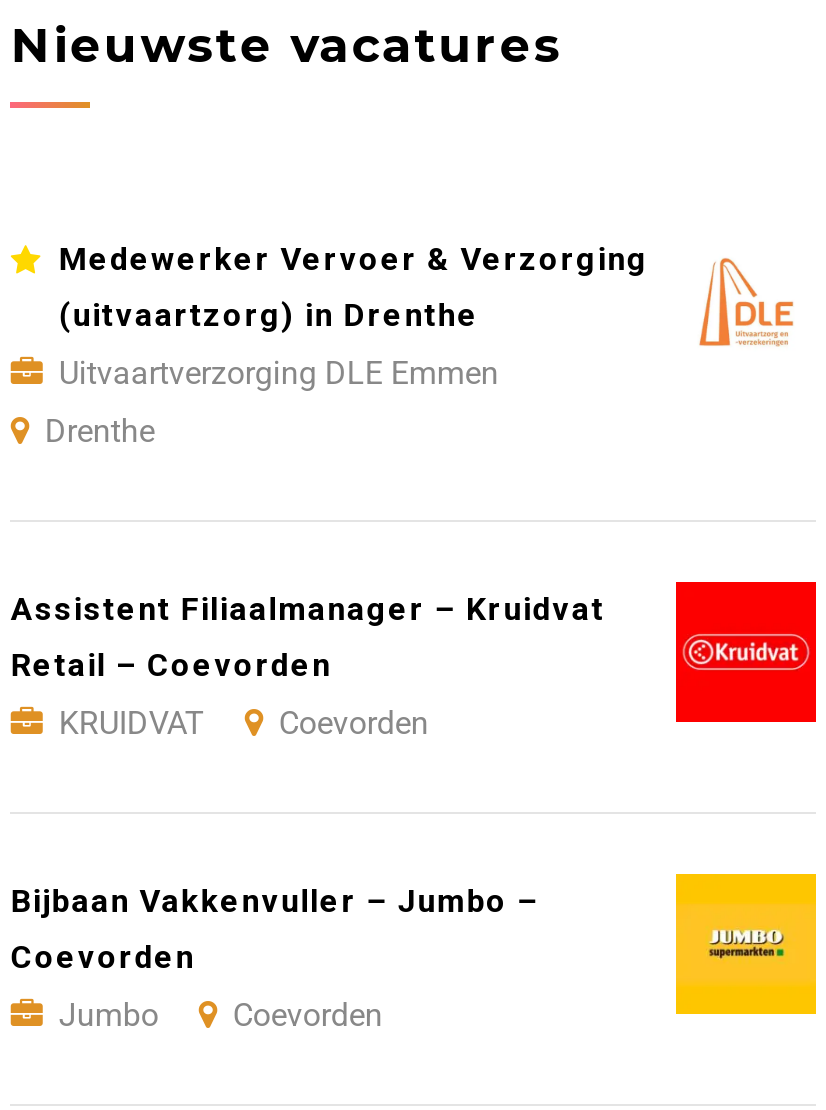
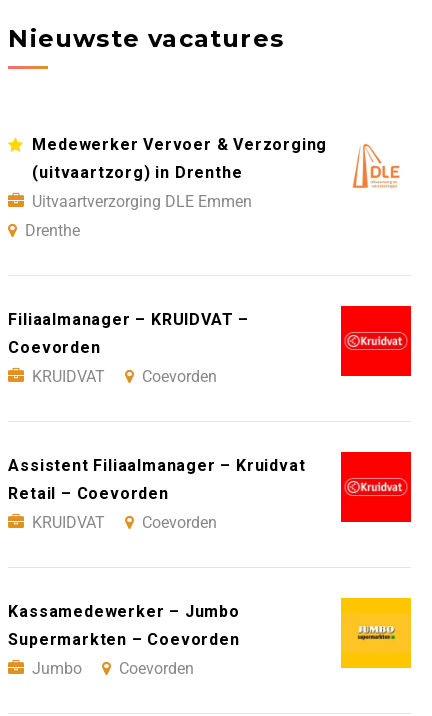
none -> [8,310,249,386] Filiaalmanager – KRUIDVAT – | Coevorden | KRUIDVAT | Coevorden
[11,883,539,921] Bijbaan Vakkenvuller – Jumbo – -> [8,602,240,621] Kassamedewerker – Jumbo
[11,939,195,977] Coevorden -> [8,630,240,649] Supermarkten – Coevorden

